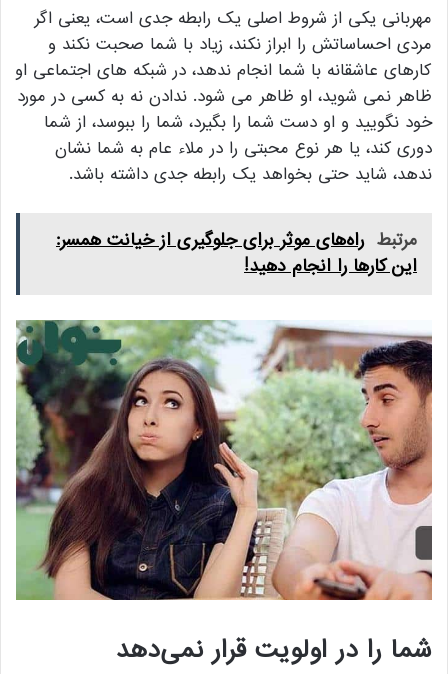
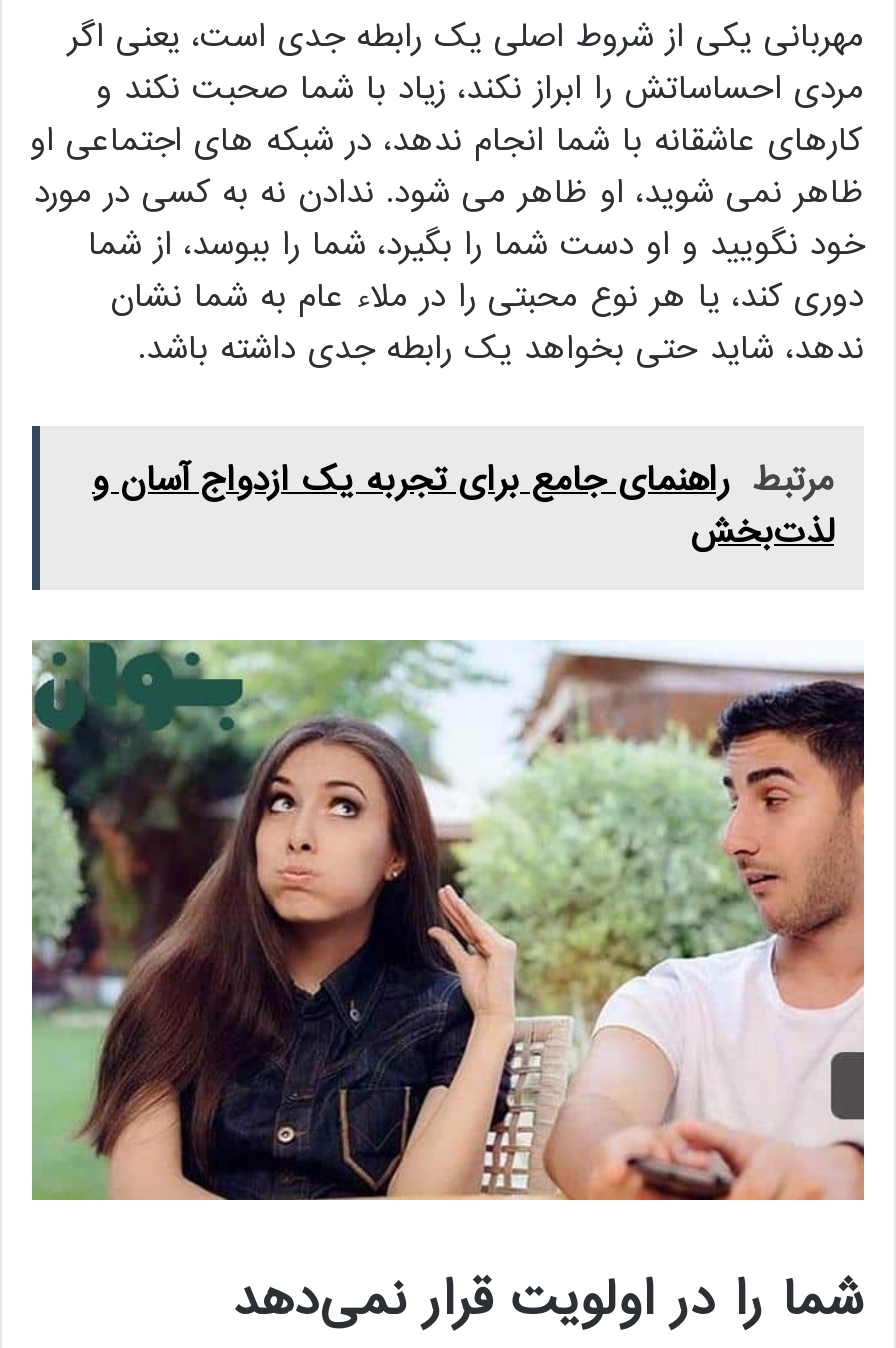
[56,227,417,280] مرتبط راه‌های موثر برای جلوگیری از خیانت همسر: | این کارها را انجام دهید! -> [92,454,834,560] مرتبط راهنمای جامع برای تجربه یک ازدواج آسان و | لذت‌بخش

